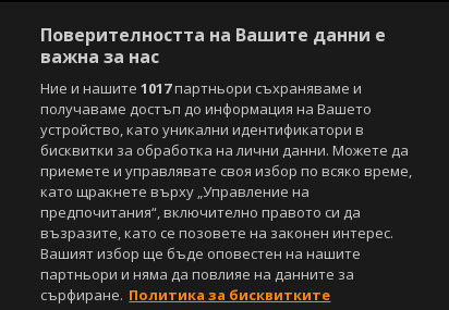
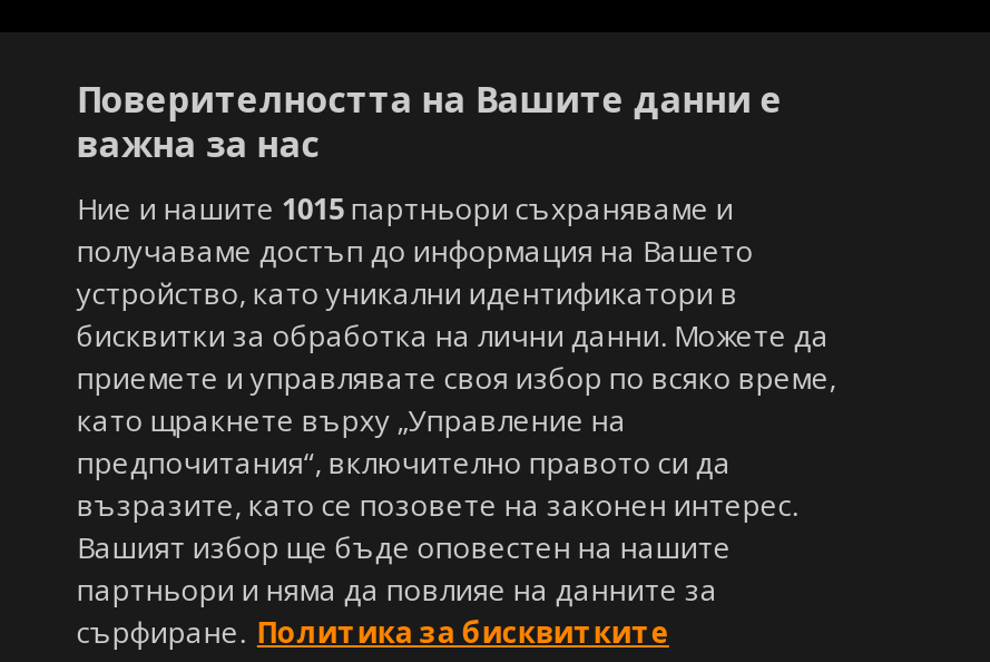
[41,78,362,98] Ние и нашите 1017 партньори съхраняваме и -> [77,188,734,228] Ние и нашите 1015 партньори съхраняваме и

